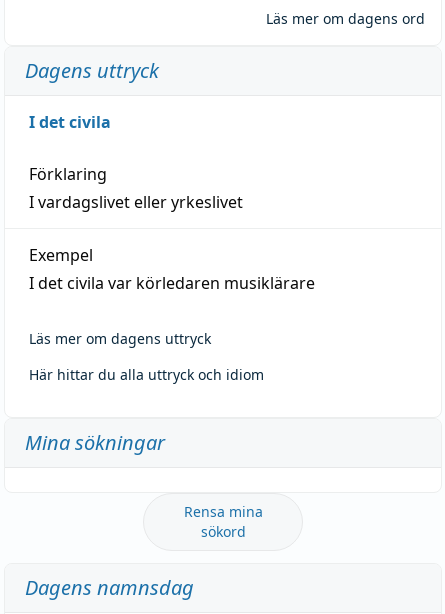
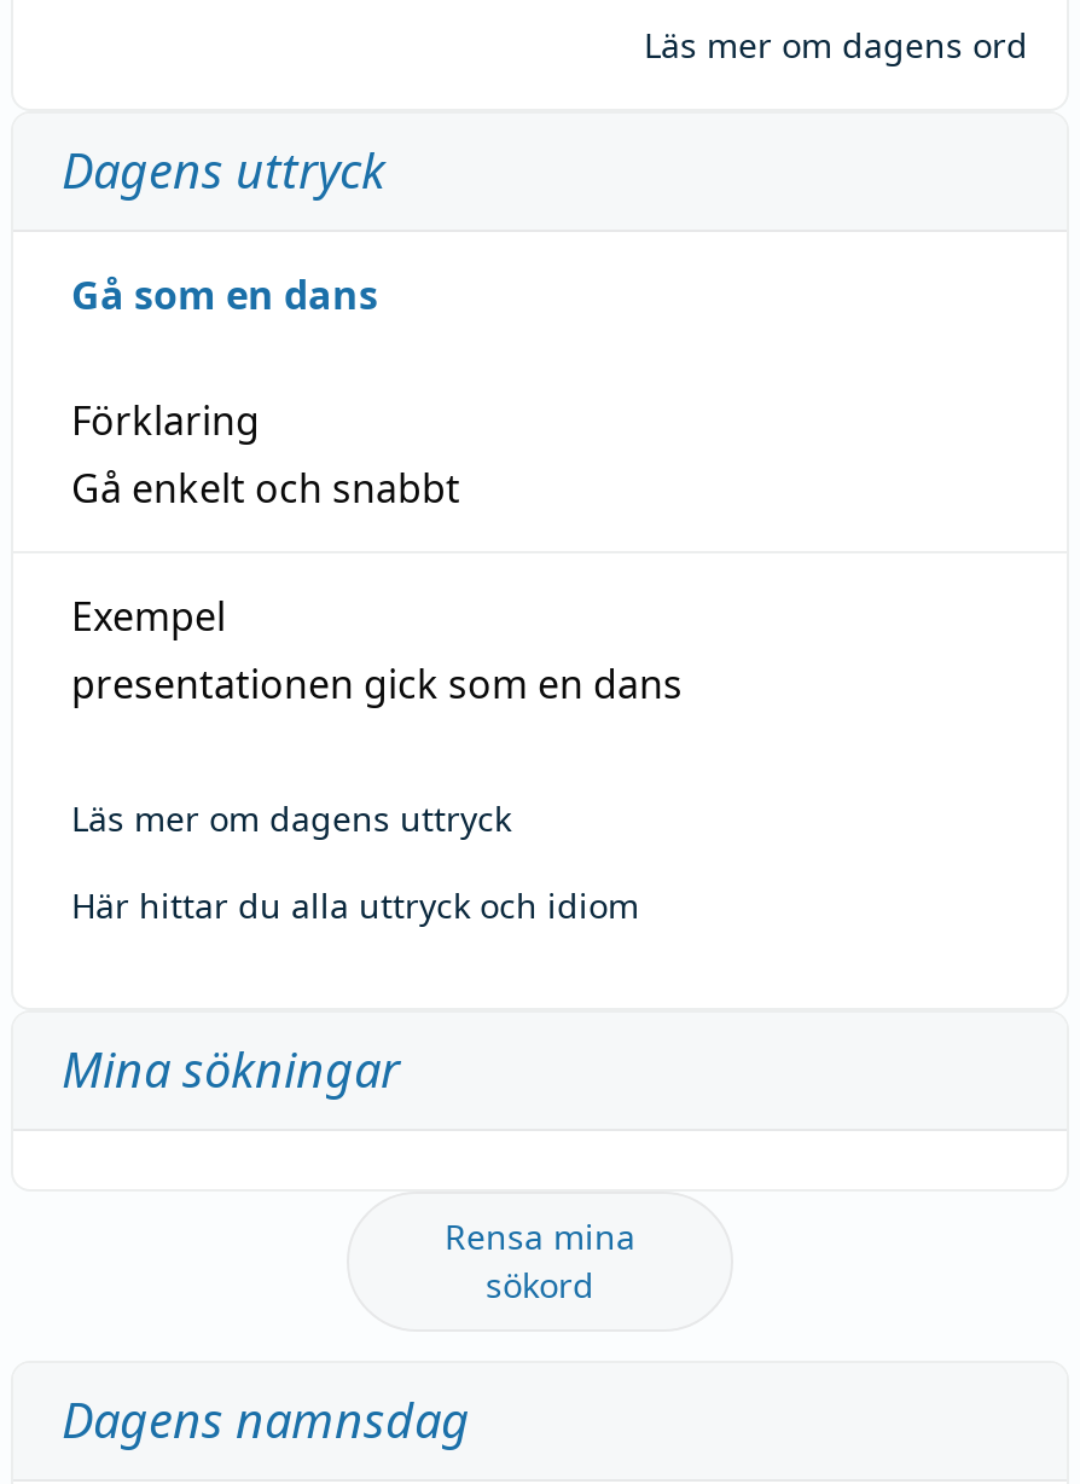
[29,111,111,133] I det civila -> [71,268,378,321] Gå som en dans
[29,191,243,213] I vardagslivet eller yrkeslivet -> [71,461,460,514] Gå enkelt och snabbt
[29,272,315,294] I det civila var körledaren musiklärare -> [71,657,683,710] presentationen gick som en dans

